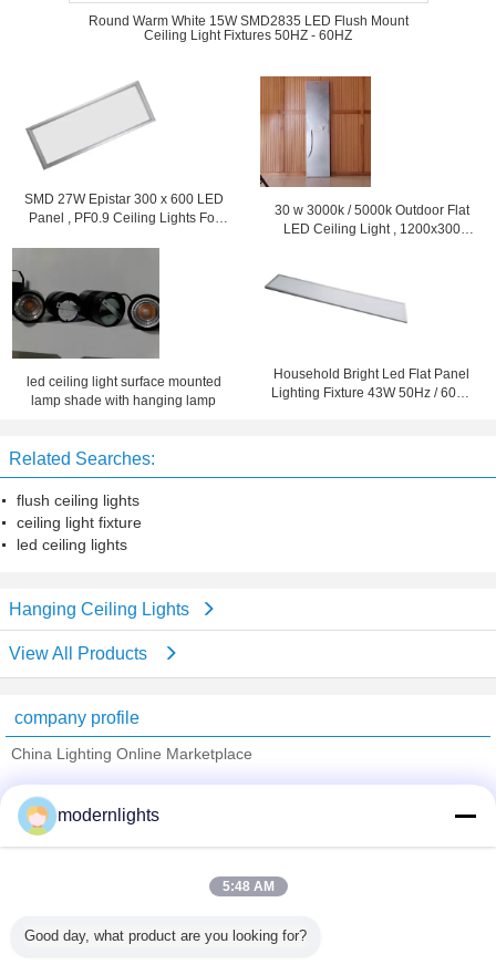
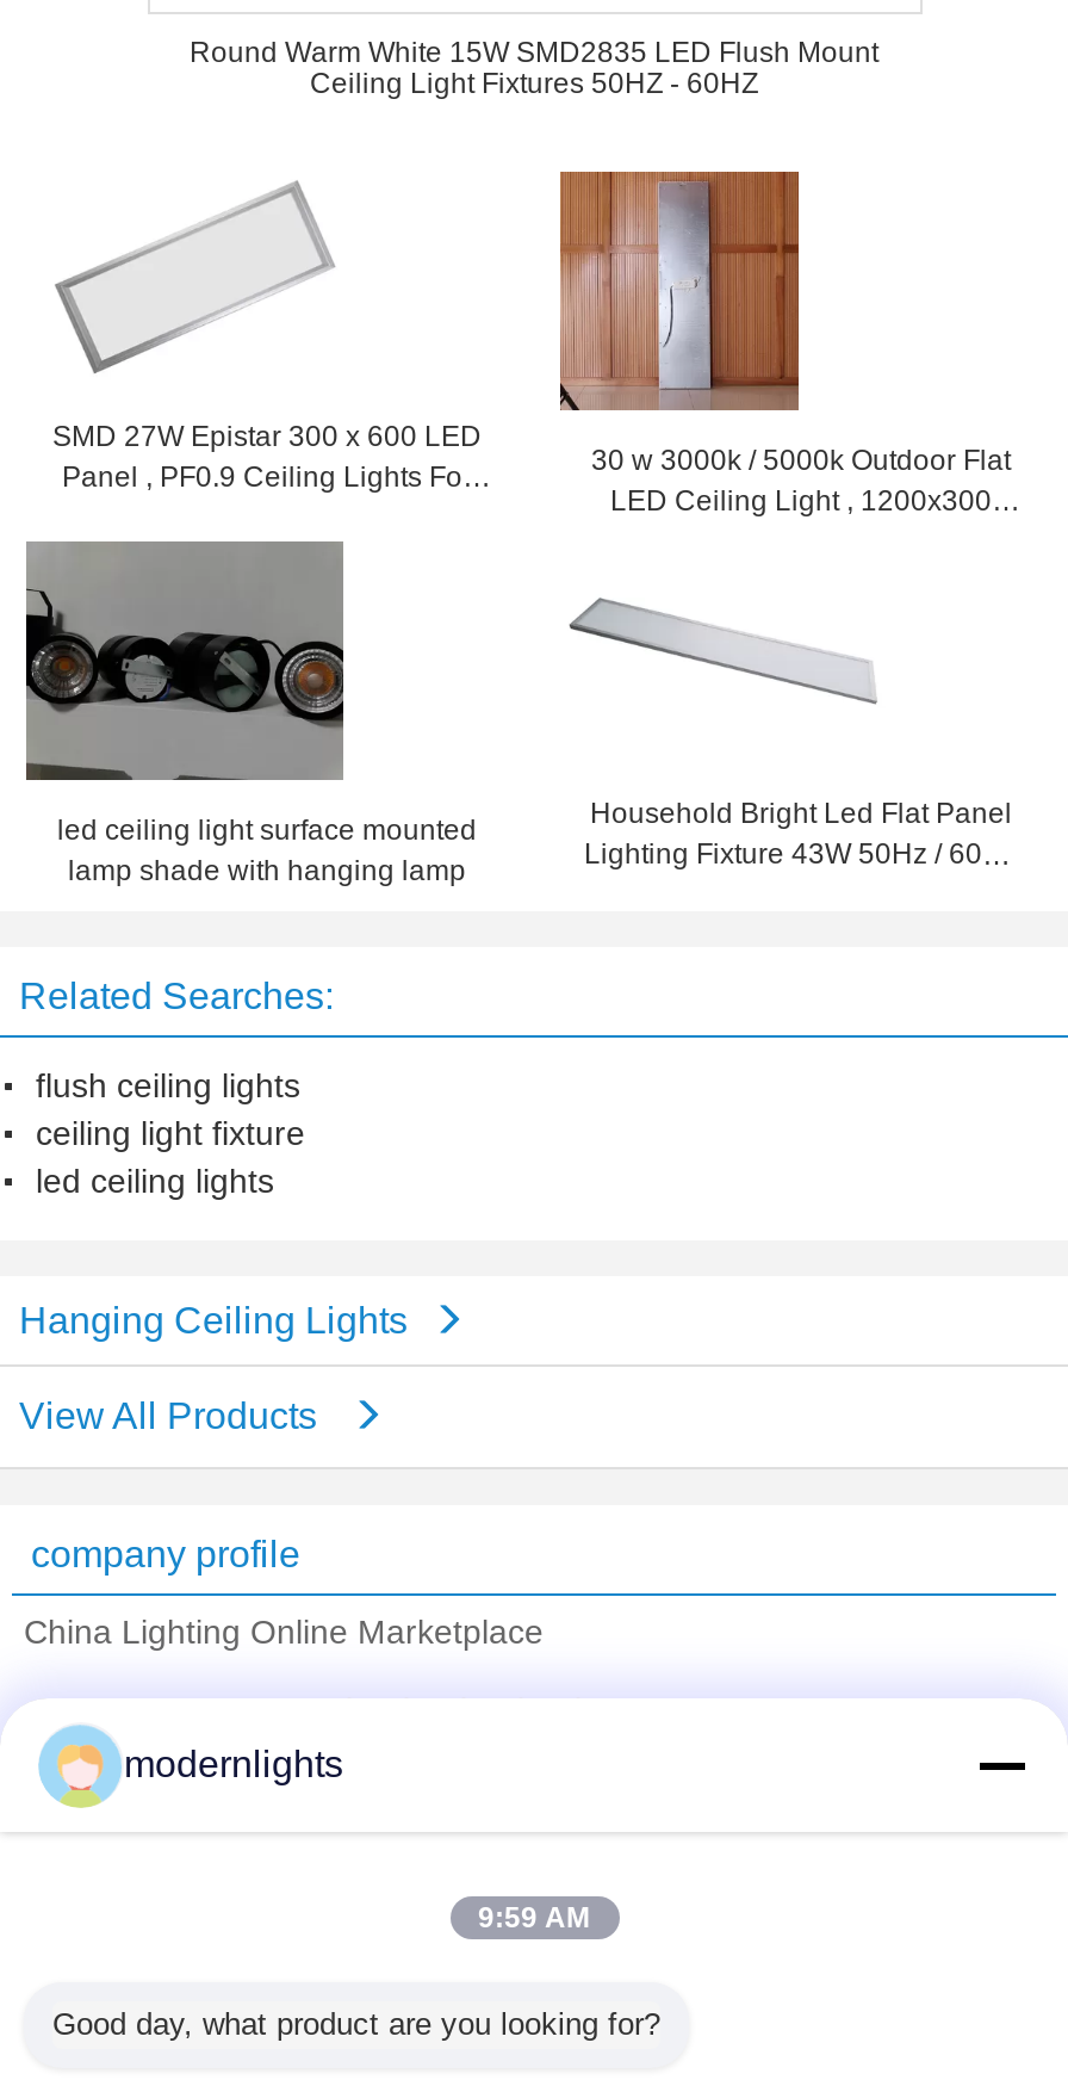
[222,879,274,894] 5:48 AM -> [478,1901,590,1935] 9:59 AM

